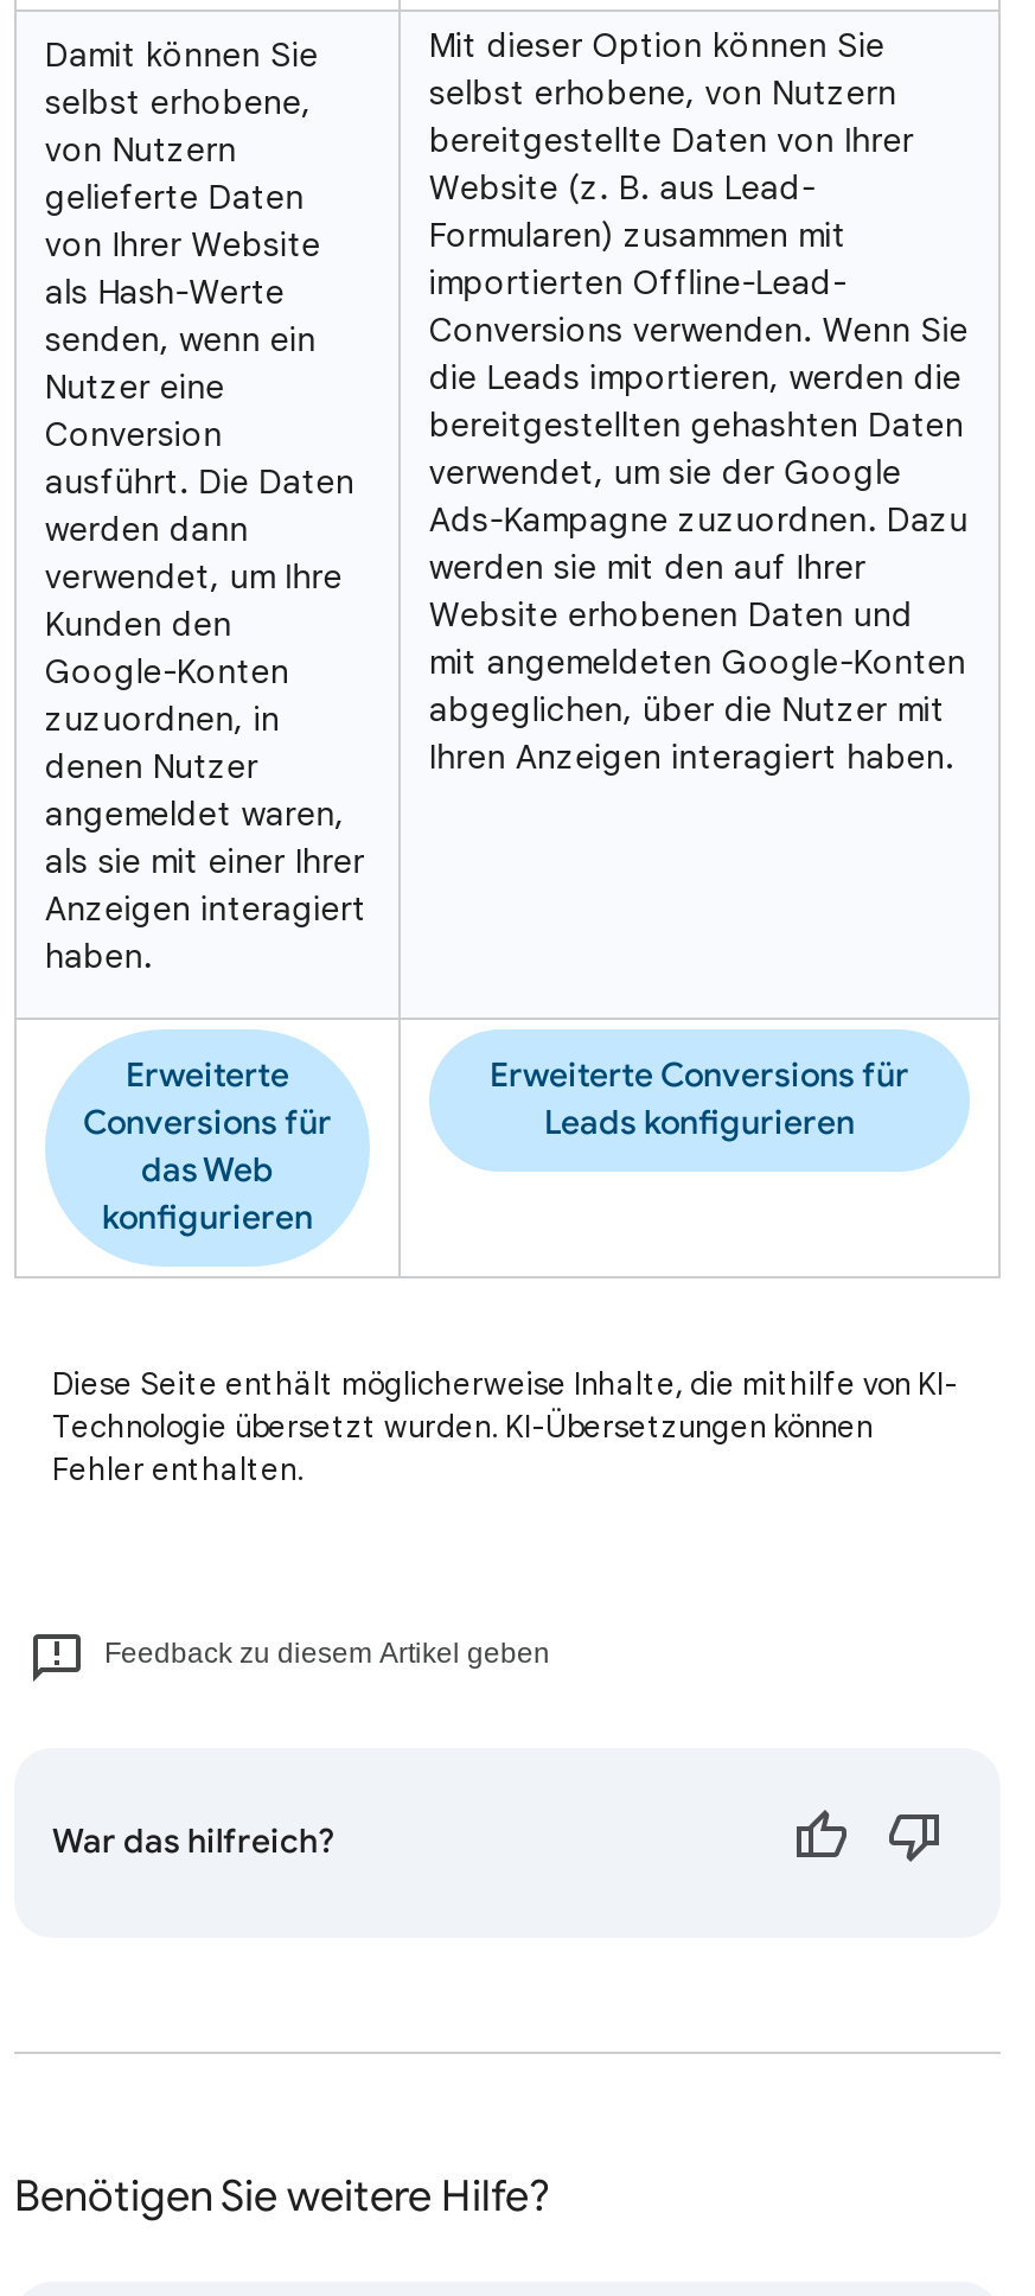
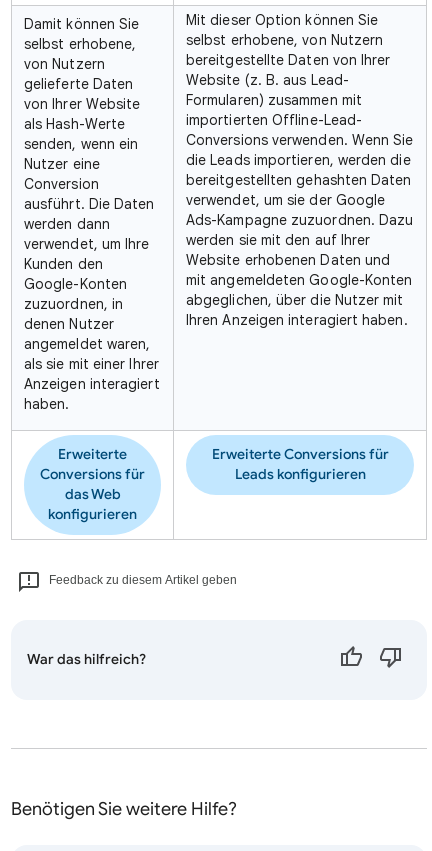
[52,1364,958,1490] Diese Seite enthält möglicherweise Inhalte, die mithilfe von KI- | Technologie übersetzt wurden. KI-Übersetzungen können | Fehler enthalten. -> none

